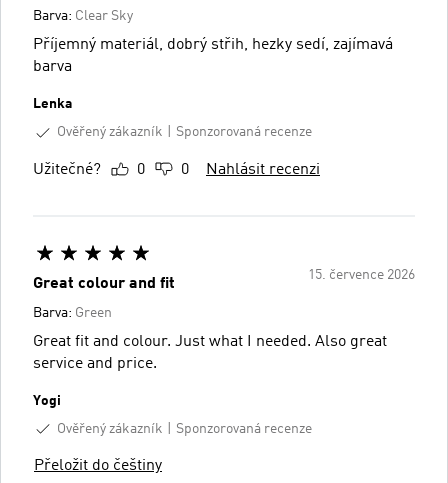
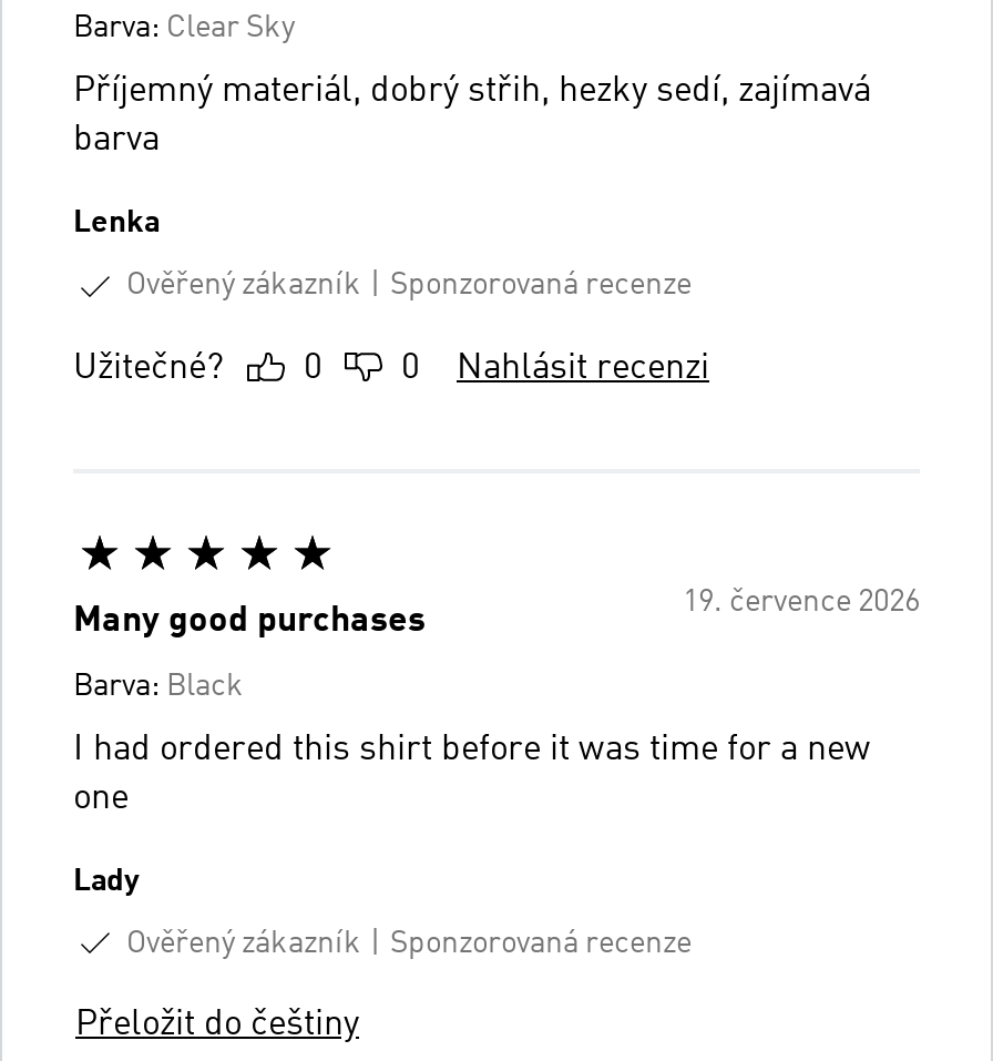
[33,267,415,291] 15. července 2026 | Great colour and fit -> [73,585,920,639] 19. července 2026 | Many good purchases
[33,305,112,319] Barva: Green -> [73,670,244,701] Barva: Black
[33,333,387,371] Great fit and colour. Just what I needed. Also great | service and price. -> [73,732,871,816] I had ordered this shirt before it was time for a new | one
[33,393,61,407] Yogi -> [73,865,140,896] Lady

